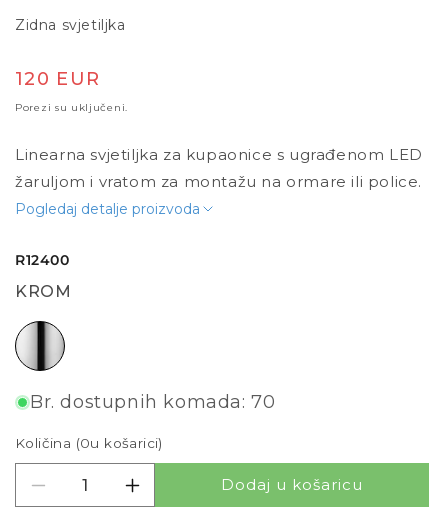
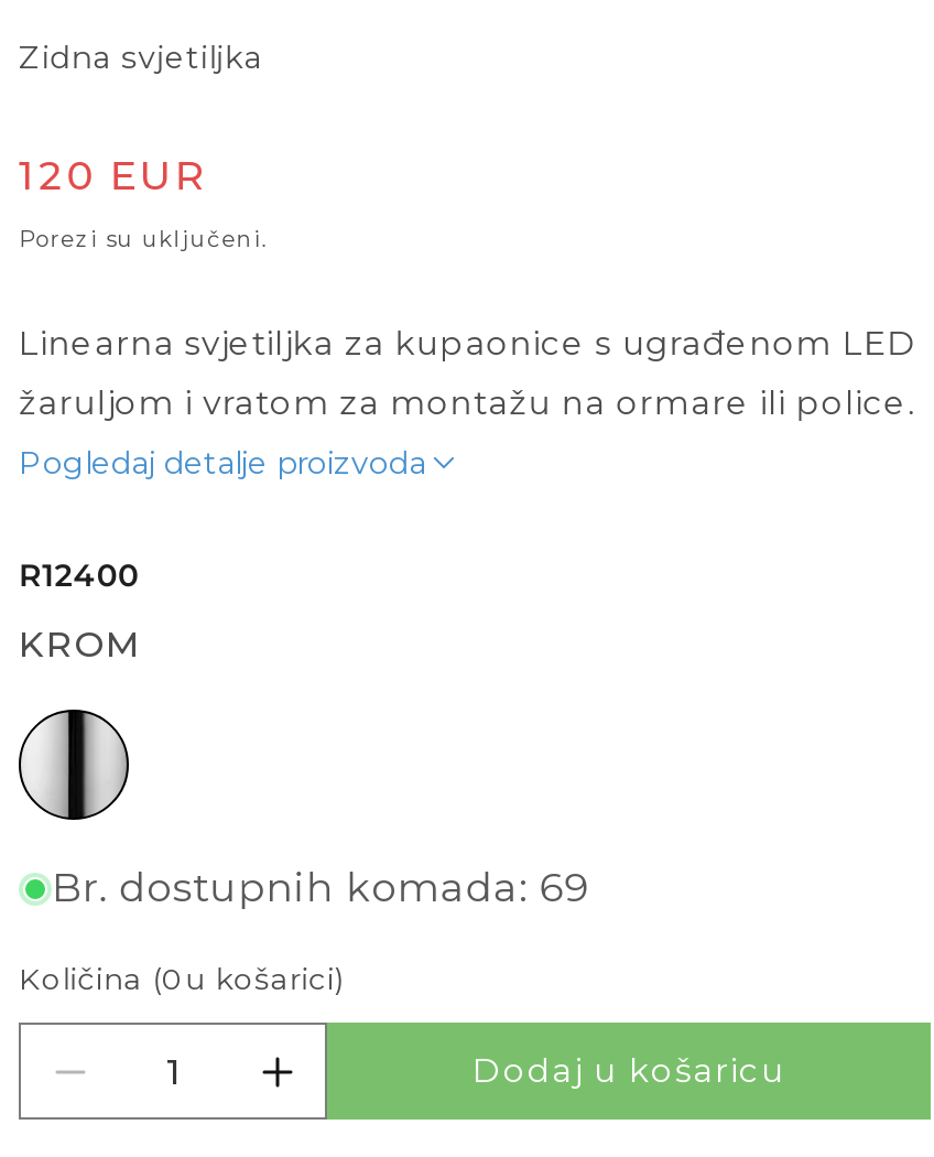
[30,391,275,413] Br. dostupnih komada: 70 -> [52,864,590,912] Br. dostupnih komada: 69

